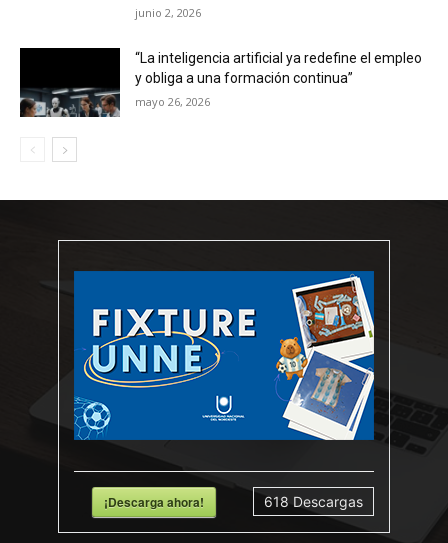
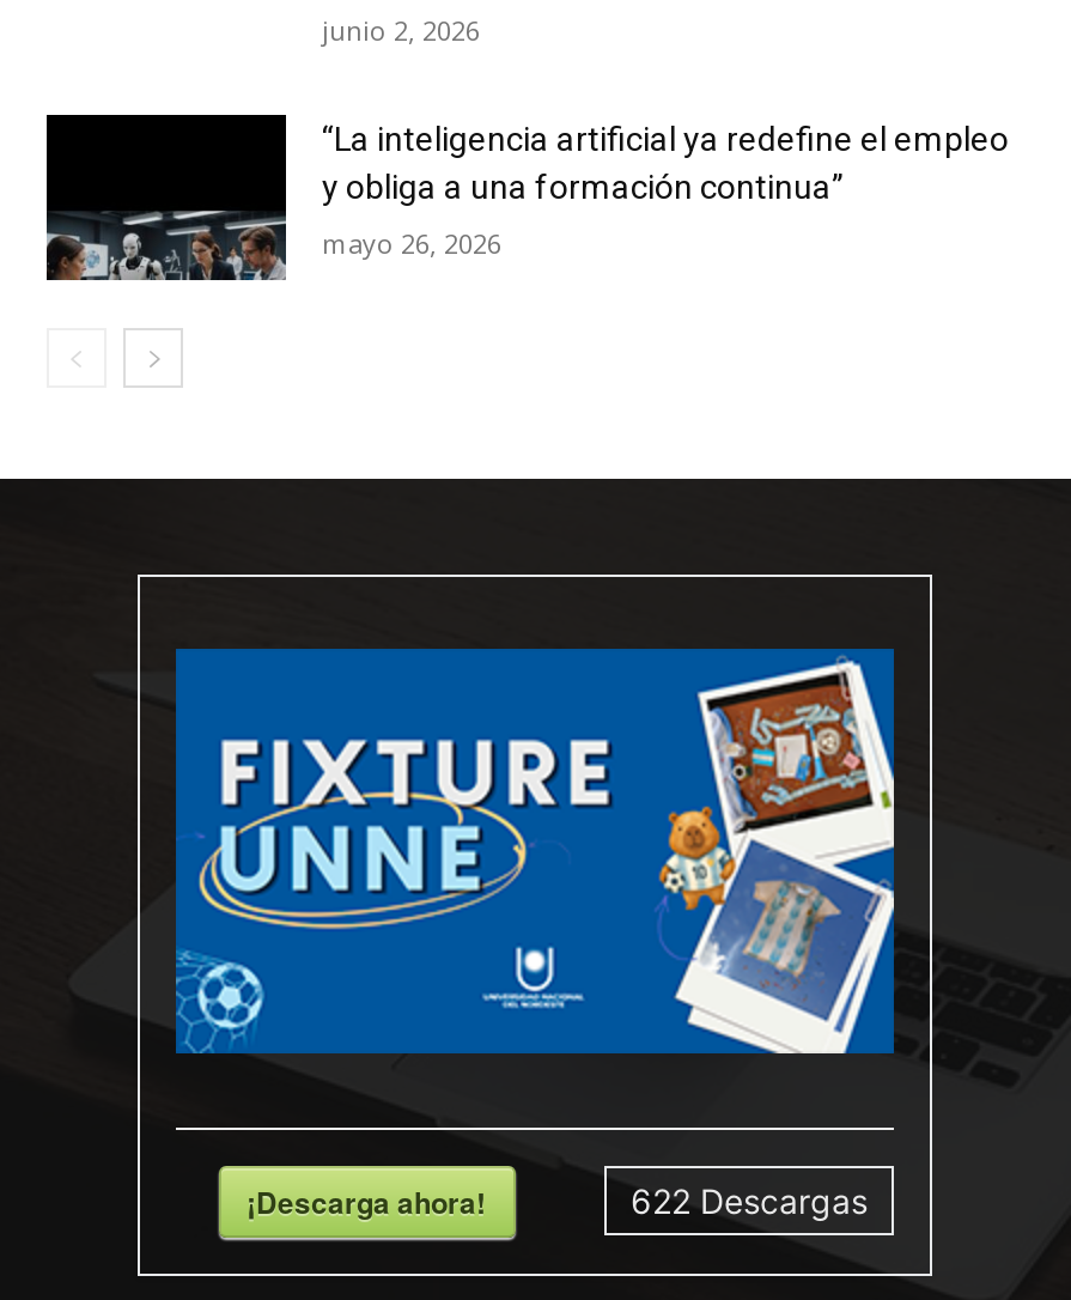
[264,493,363,510] 618 Descargas -> [631,1180,868,1221] 622 Descargas

